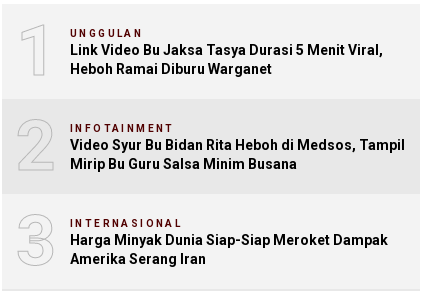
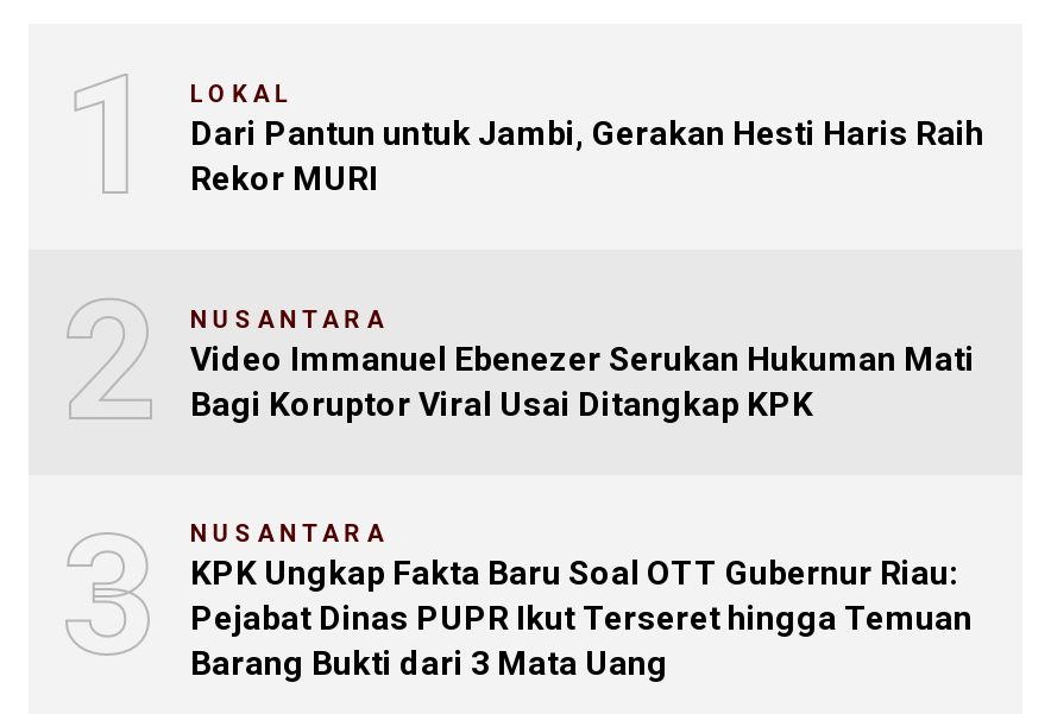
[70,28,383,77] UNGGULAN | Link Video Bu Jaksa Tasya Durasi 5 Menit Viral, | Heboh Ramai Diburu Warganet -> [190,82,984,198] LOKAL | Dari Pantun untuk Jambi, Gerakan Hesti Haris Raih | Rekor MURI
[70,123,405,172] INFOTAINMENT | Video Syur Bu Bidan Rita Heboh di Medsos, Tampil | Mirip Bu Guru Salsa Minim Busana -> [190,307,975,424] NUSANTARA | Video Immanuel Ebenezer Serukan Hukuman Mati | Bagi Koruptor Viral Usai Ditangkap KPK
[70,218,388,267] INTERNASIONAL | Harga Minyak Dunia Siap-Siap Meroket Dampak | Amerika Serang Iran -> [190,520,973,682] NUSANTARA | KPK Ungkap Fakta Baru Soal OTT Gubernur Riau: | Pejabat Dinas PUPR Ikut Terseret hingga Temuan | Barang Bukti dari 3 Mata Uang

